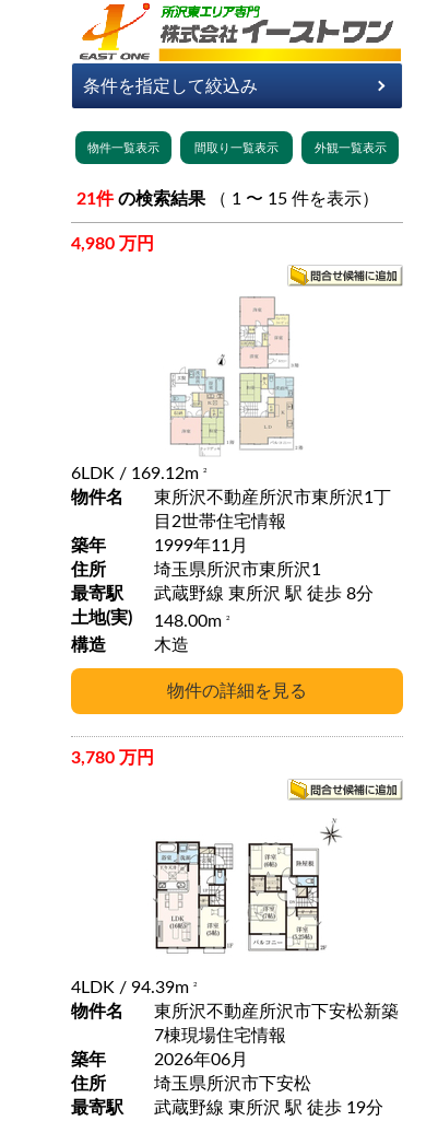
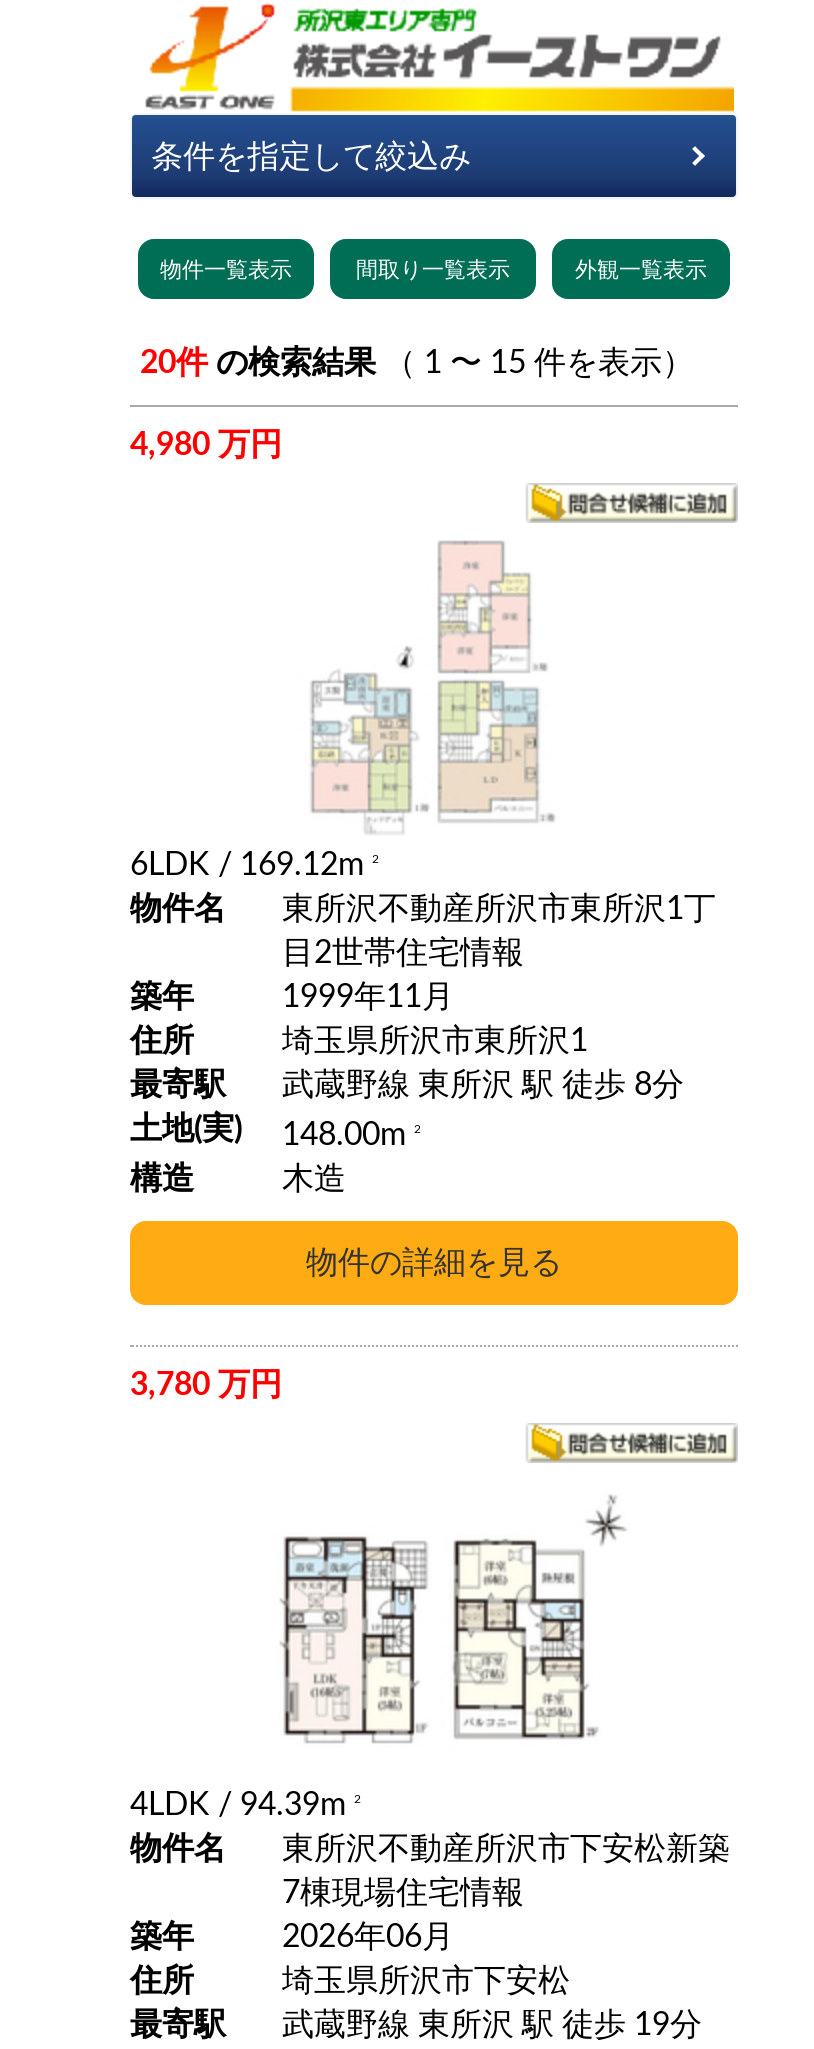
[76,191,205,208] 21件 の検索結果 -> [140,347,376,379] 20件 の検索結果

